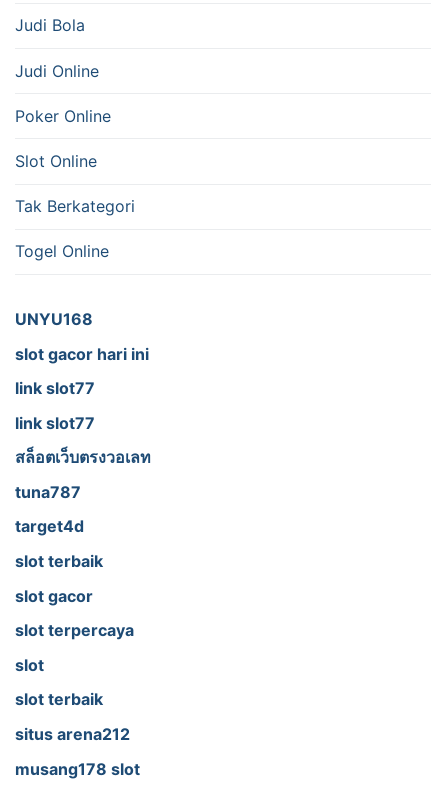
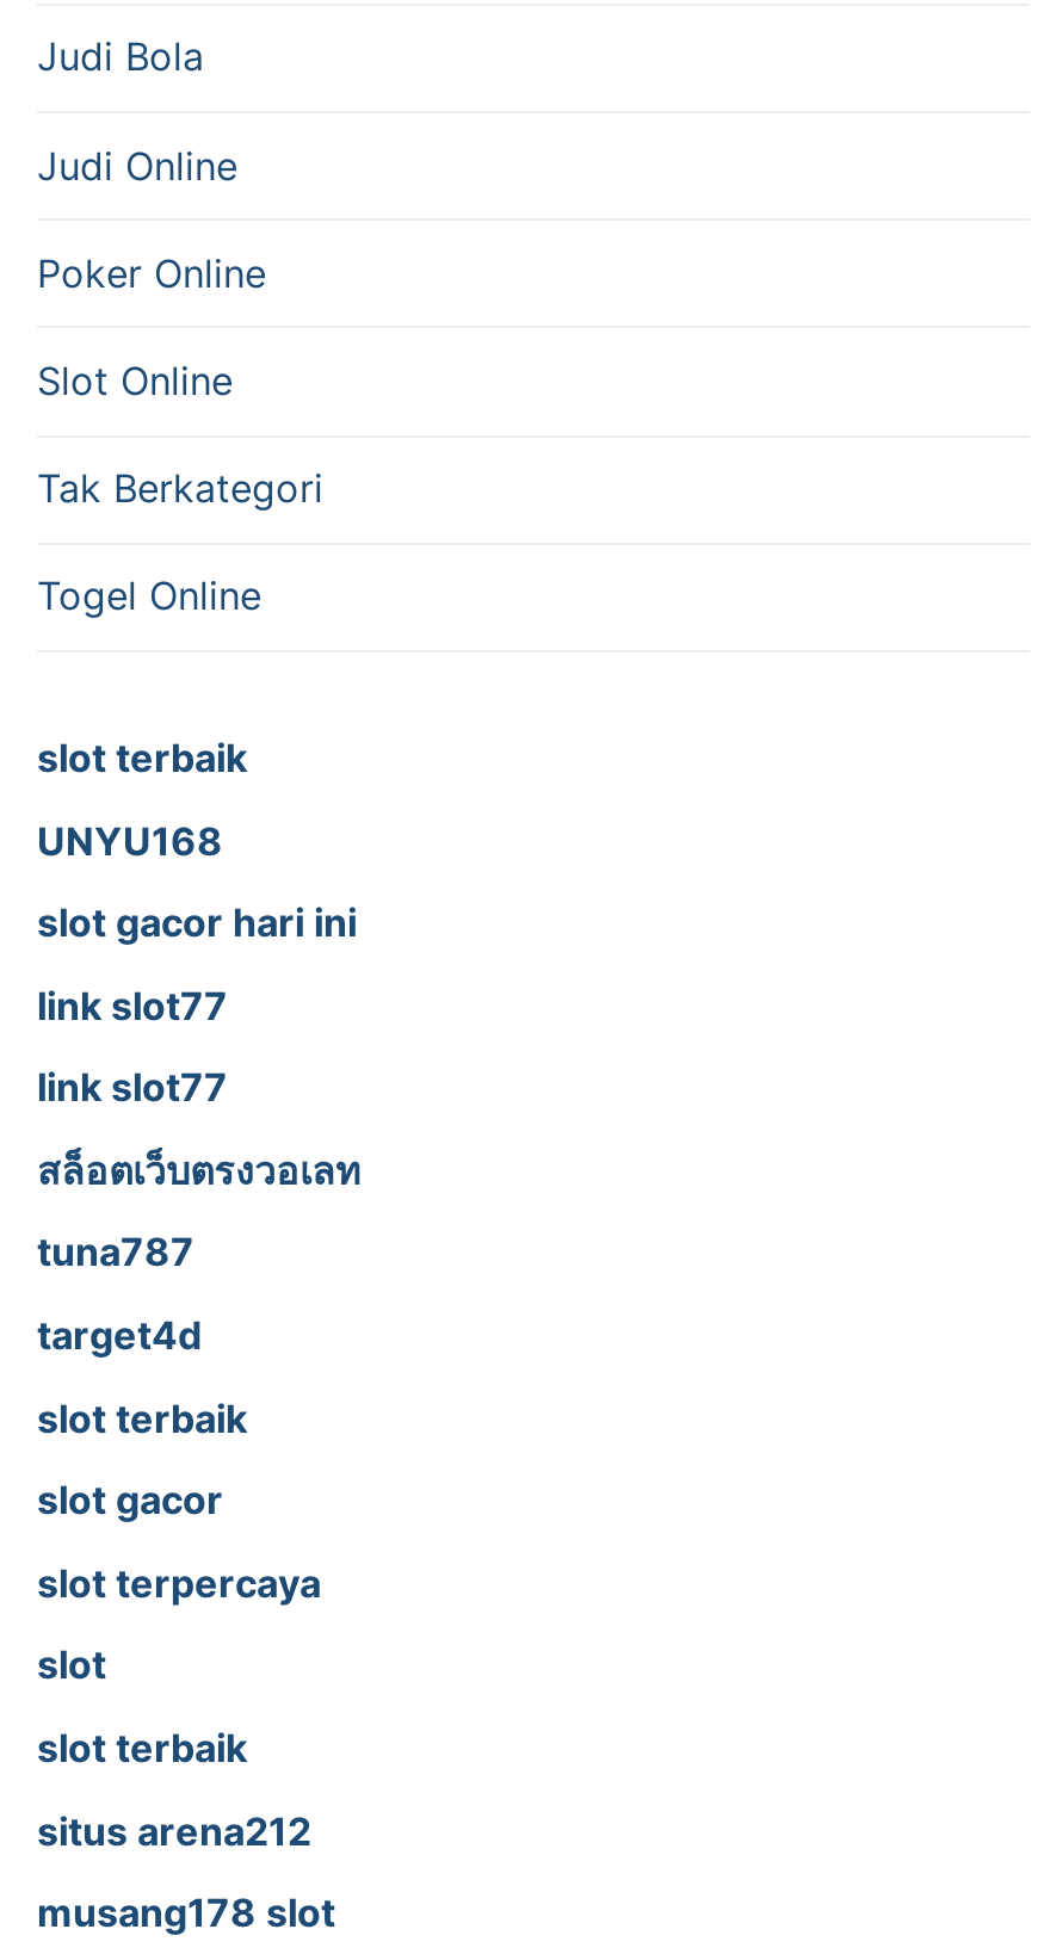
none -> [37,733,247,781] slot terbaik

